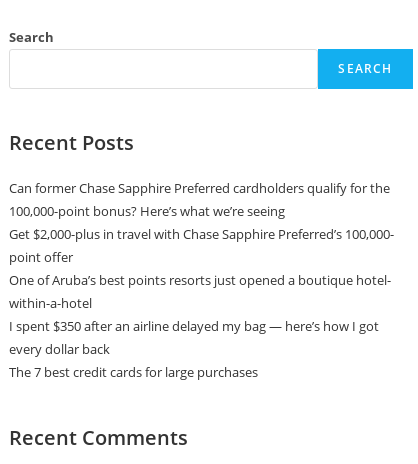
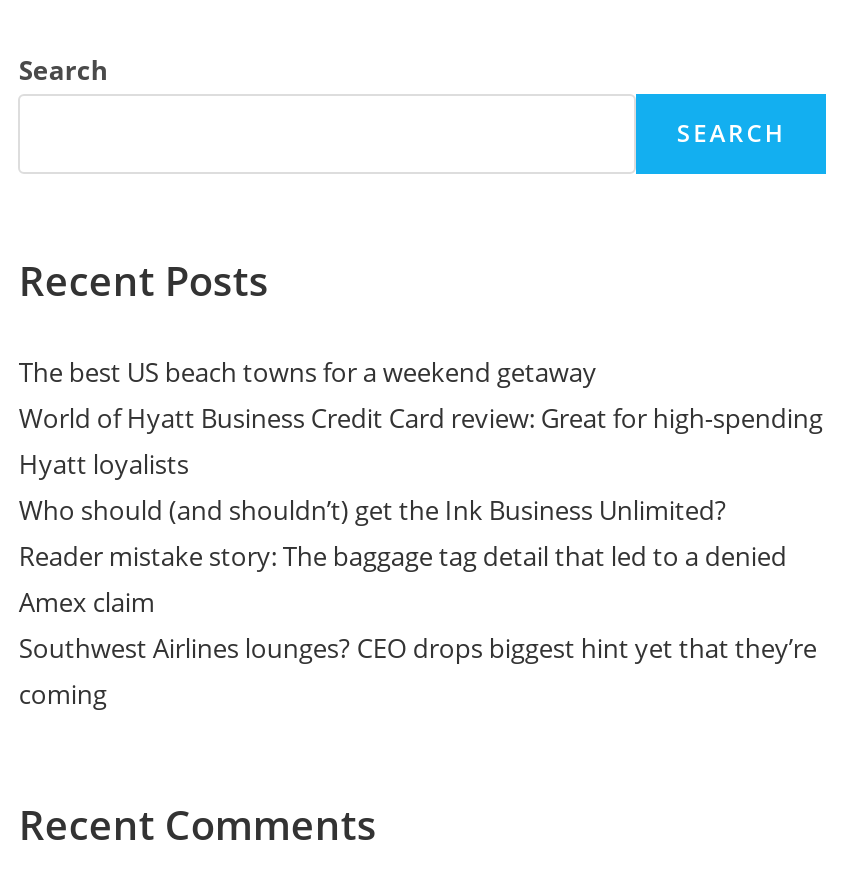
[9,179,394,381] Can former Chase Sapphire Preferred cardholders qualify for the | 100,000-point bonus? Here’s what we’re seeing | Get $2,000-plus in travel with Chase Sapphire Preferred’s 100,000- | point offer | One of Aruba’s best points resorts just opened a boutique hotel- | within-a-hotel | I spent $350 after an airline delayed my bag — here’s how I got | every dollar back | The 7 best credit cards for large purchases -> [19,355,823,713] The best US beach towns for a weekend getaway | World of Hyatt Business Credit Card review: Great for high-spending | Hyatt loyalists | Who should (and shouldn’t) get the Ink Business Unlimited? | Reader mistake story: The baggage tag detail that led to a denied | Amex claim | Southwest Airlines lounges? CEO drops biggest hint yet that they’re | coming

